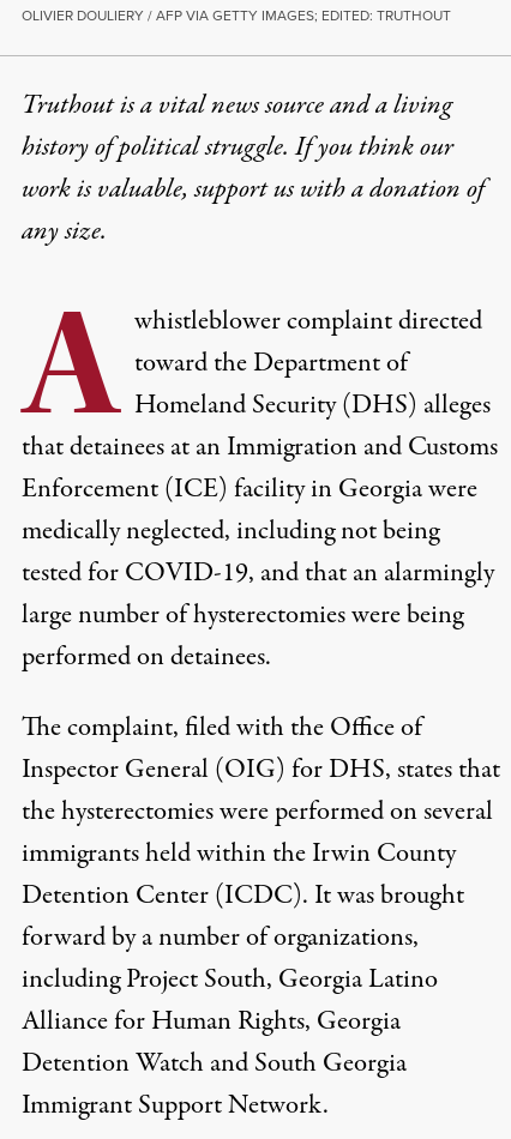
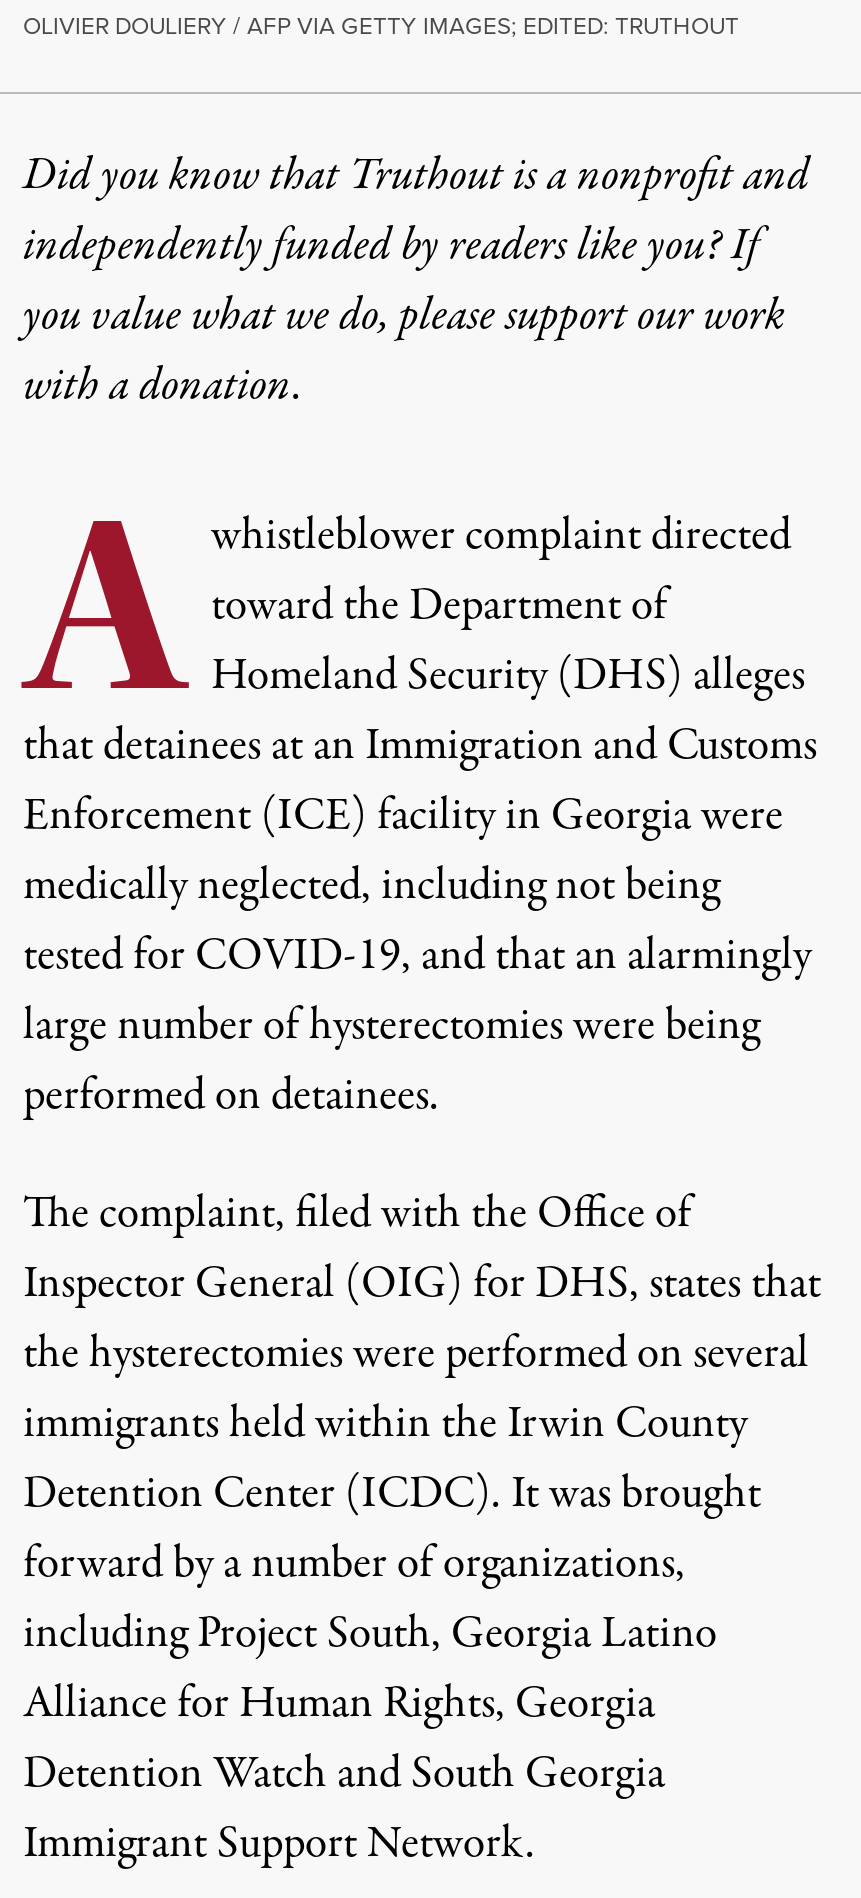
[22,86,485,251] Truthout is a vital news source and a living | history of political struggle. If you think our | work is valuable, support us with a donation of | any size. -> [23,144,809,418] Did you know that Truthout is a nonprofit and | independently funded by readers like you? If | you value what we do, please support our work | with a donation.

